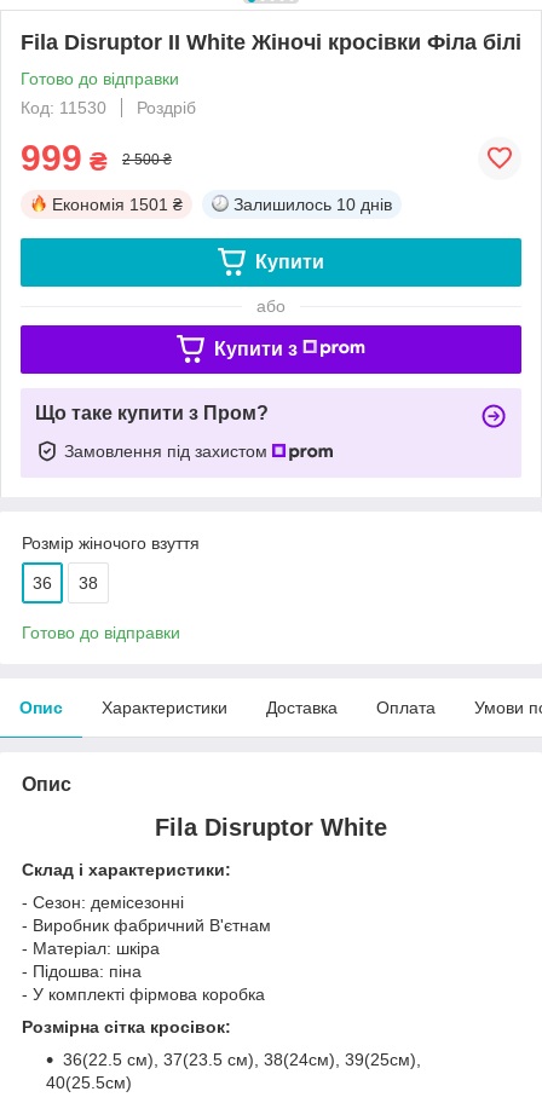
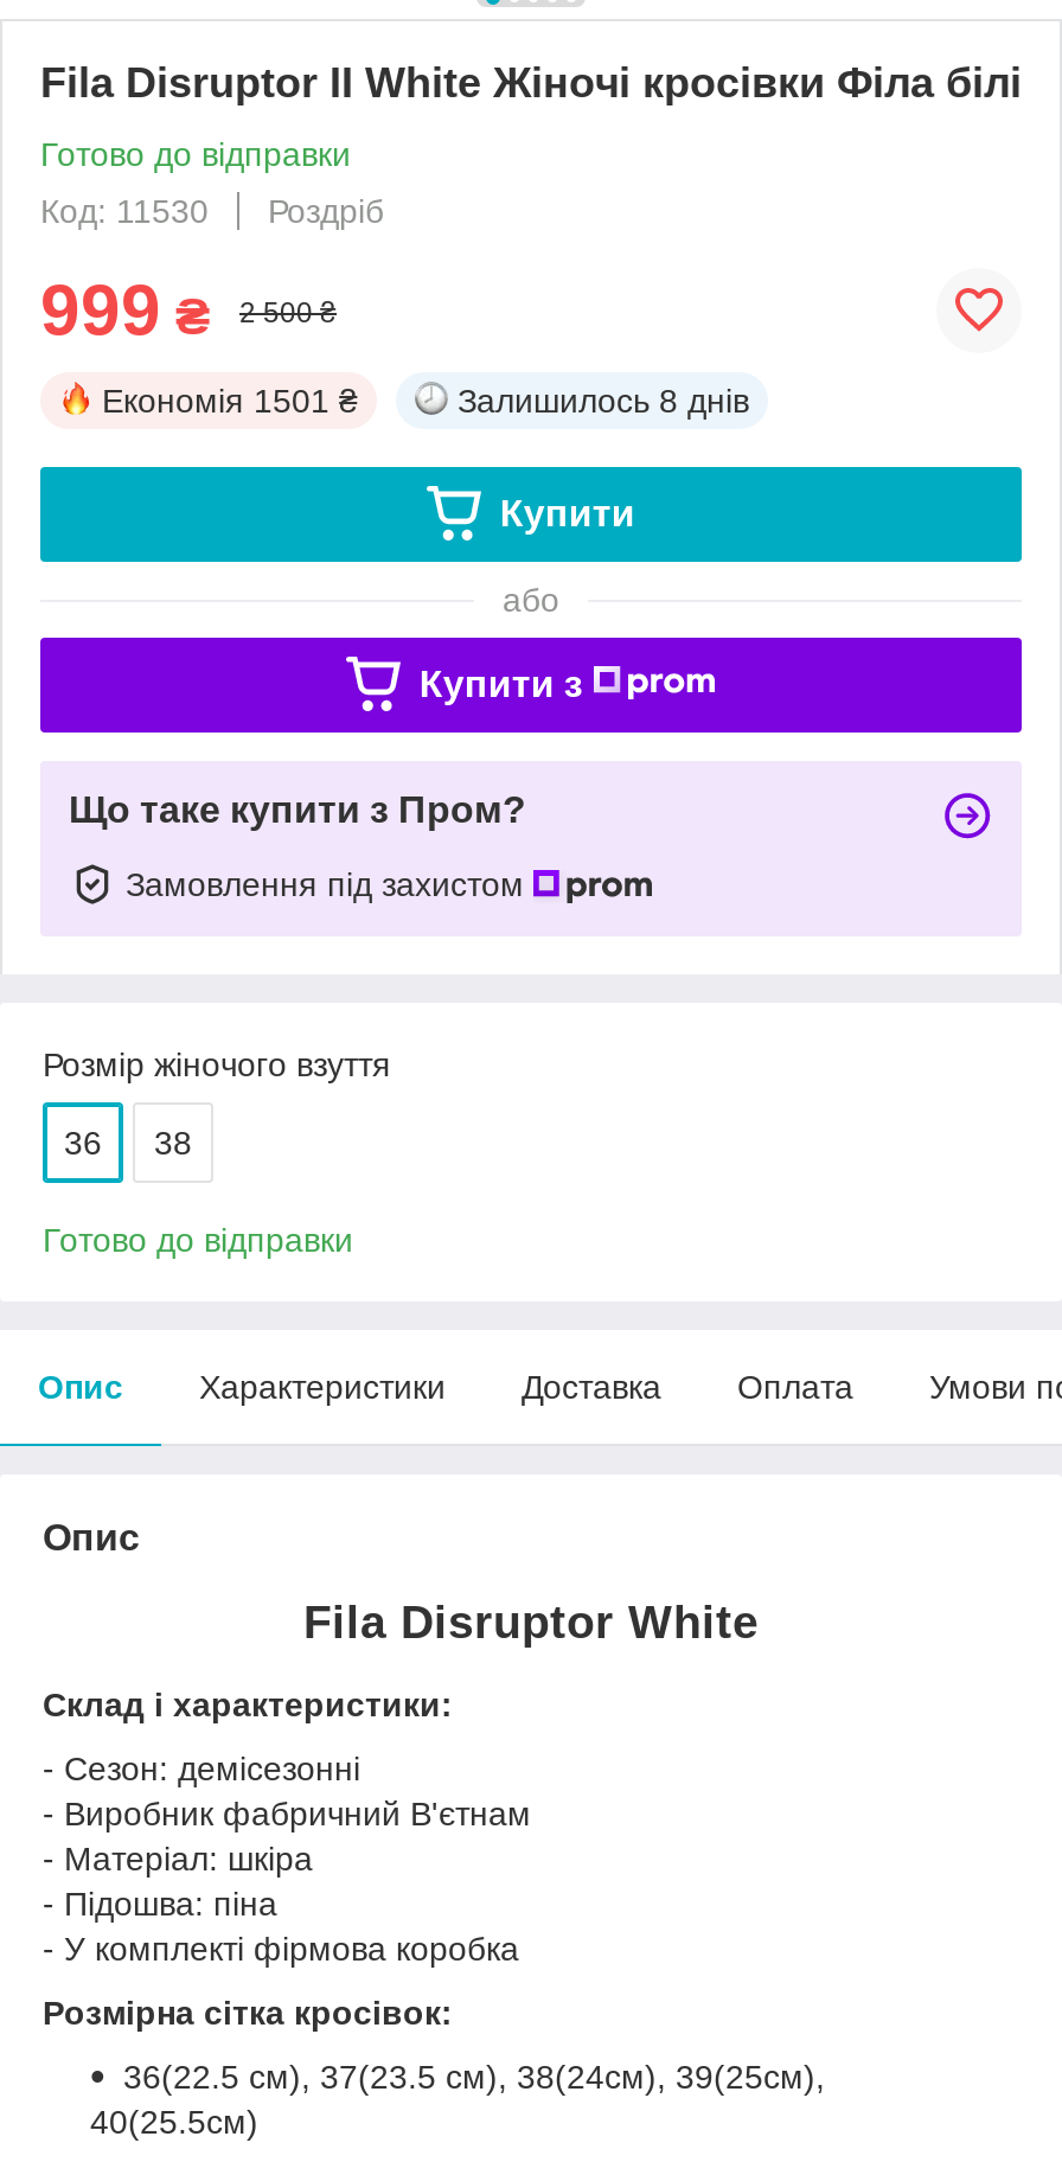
[233,194,392,214] Залишилось 10 днів -> [458,381,749,419] Залишилось 8 днів

